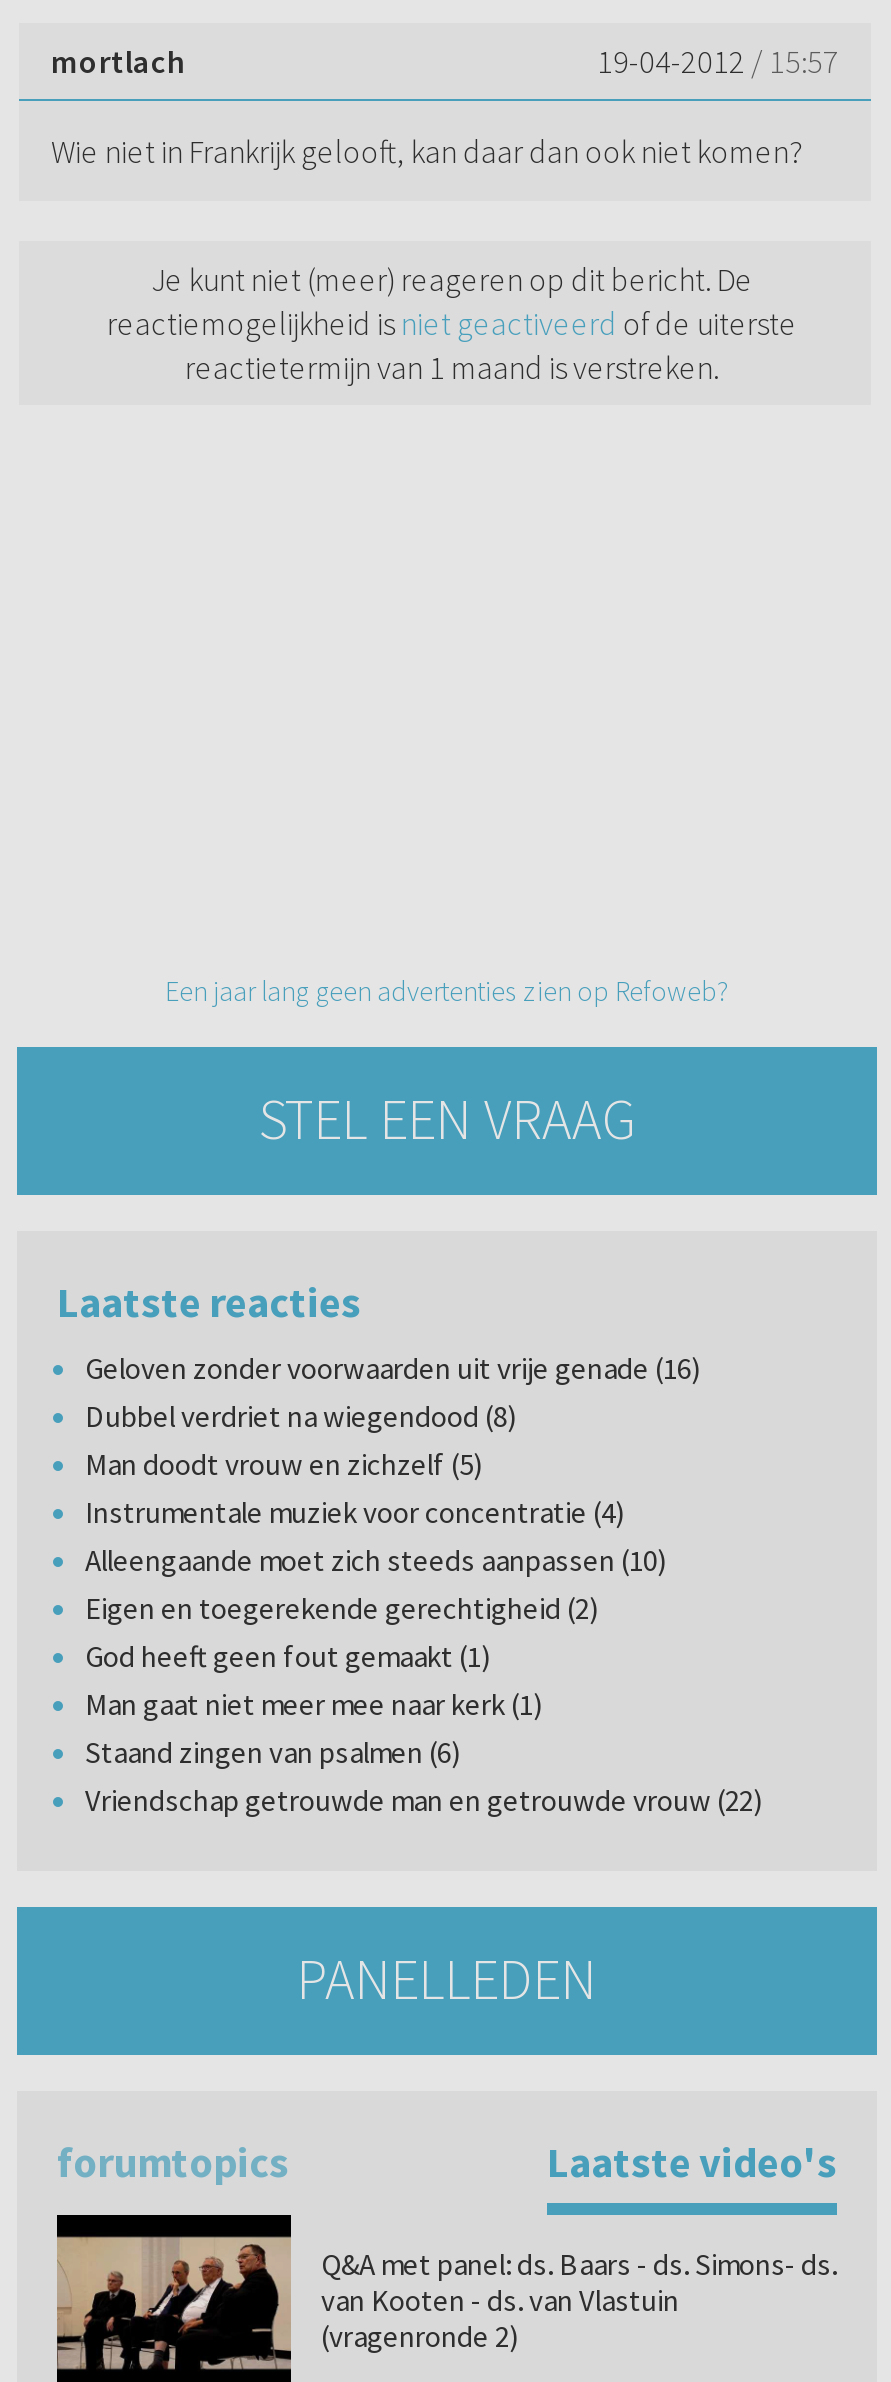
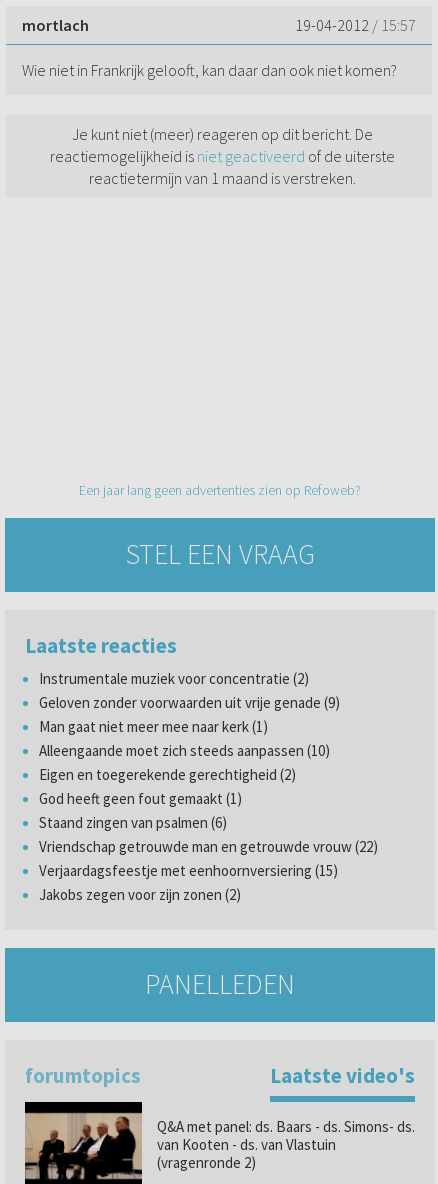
[85,1350,701,1532] Geloven zonder voorwaarden uit vrije genade (16) | Dubbel verdriet na wiegendood (8) | Man doodt vrouw en zichzelf (5) | Instrumentale muziek voor concentratie (4) -> [39,669,340,712] Instrumentale muziek voor concentratie (2) | Geloven zonder voorwaarden uit vrije genade (9)
moved [85,1542,667,1676] -> [39,741,330,808]: Alleengaande moet zich steeds aanpassen (10) | Eigen en toegerekende gerechtigheid (2) | God heeft geen fout gemaakt (1)
moved [85,1686,543,1724] -> [39,717,268,736]: Man gaat niet meer mee naar kerk (1)
moved [85,1734,763,1820] -> [39,813,378,856]: Staand zingen van psalmen (6) | Vriendschap getrouwde man en getrouwde vrouw (22)
none -> [39,861,338,904] Verjaardagsfeestje met eenhoornversiering (15) | Jakobs zegen voor zijn zonen (2)

